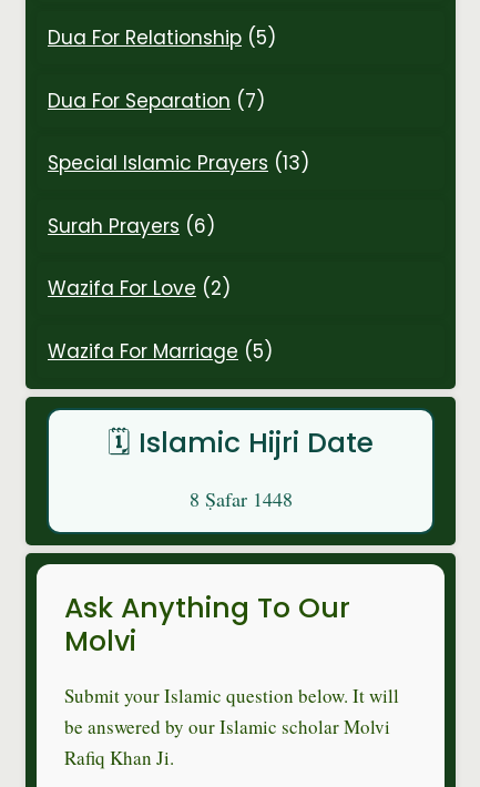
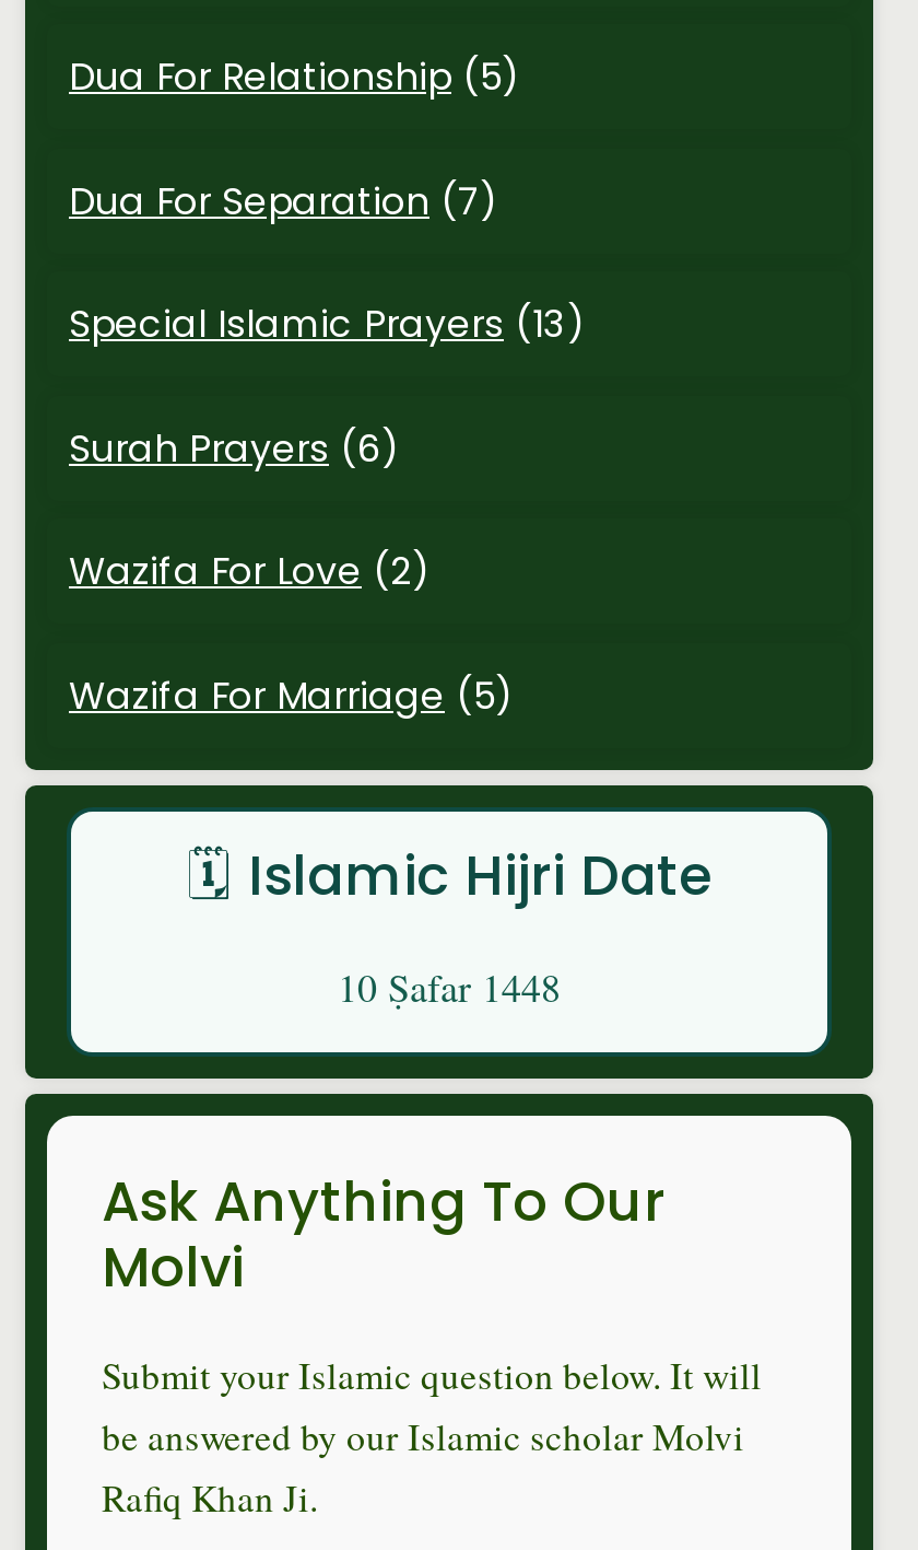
[189,485,292,512] 8 Ṣafar 1448 -> [338,959,561,1012] 10 Ṣafar 1448

